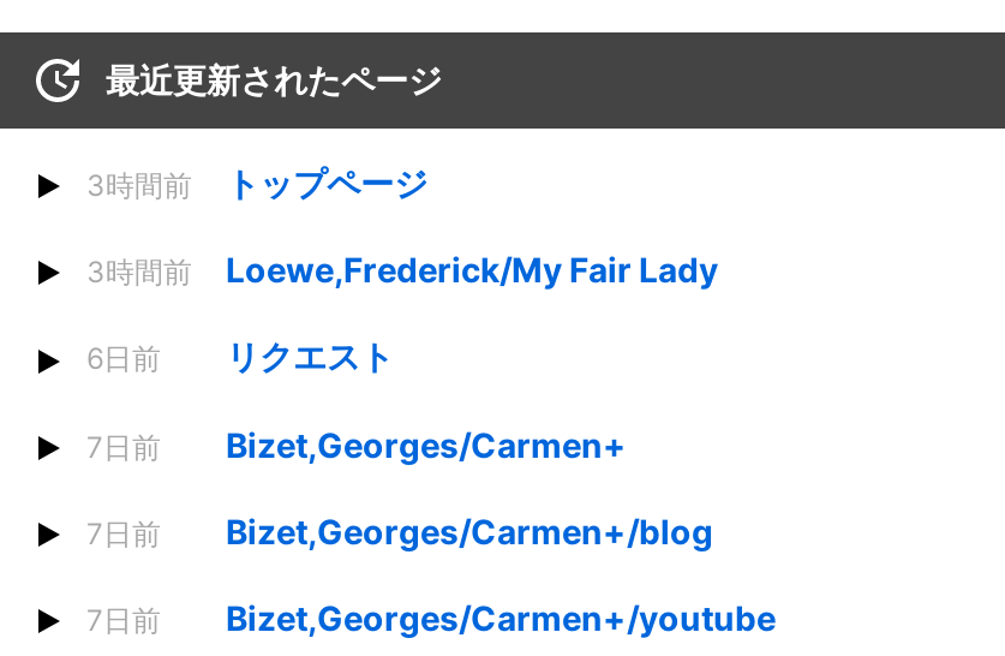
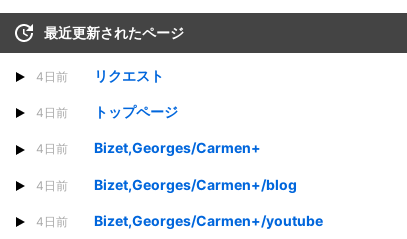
[86,167,718,377] 3時間前 | 3時間前 | Loewe,Frederick/My Fair Lady | 6日前 -> [36,69,68,84] 4日前
moved [226,162,427,203] -> [94,103,178,120]: トップページ
moved [226,336,394,377] -> [94,67,164,84]: リクエスト
[86,428,161,464] 7日前 -> [36,105,68,156] 4日前 | 4日前
[86,510,713,551] 7日前 Bizet,Georges/Carmen+/blog -> [36,176,297,193] 4日前 Bizet,Georges/Carmen+/blog
[86,597,776,638] 7日前 Bizet,Georges/Carmen+/youtube -> [36,212,323,229] 4日前 Bizet,Georges/Carmen+/youtube

